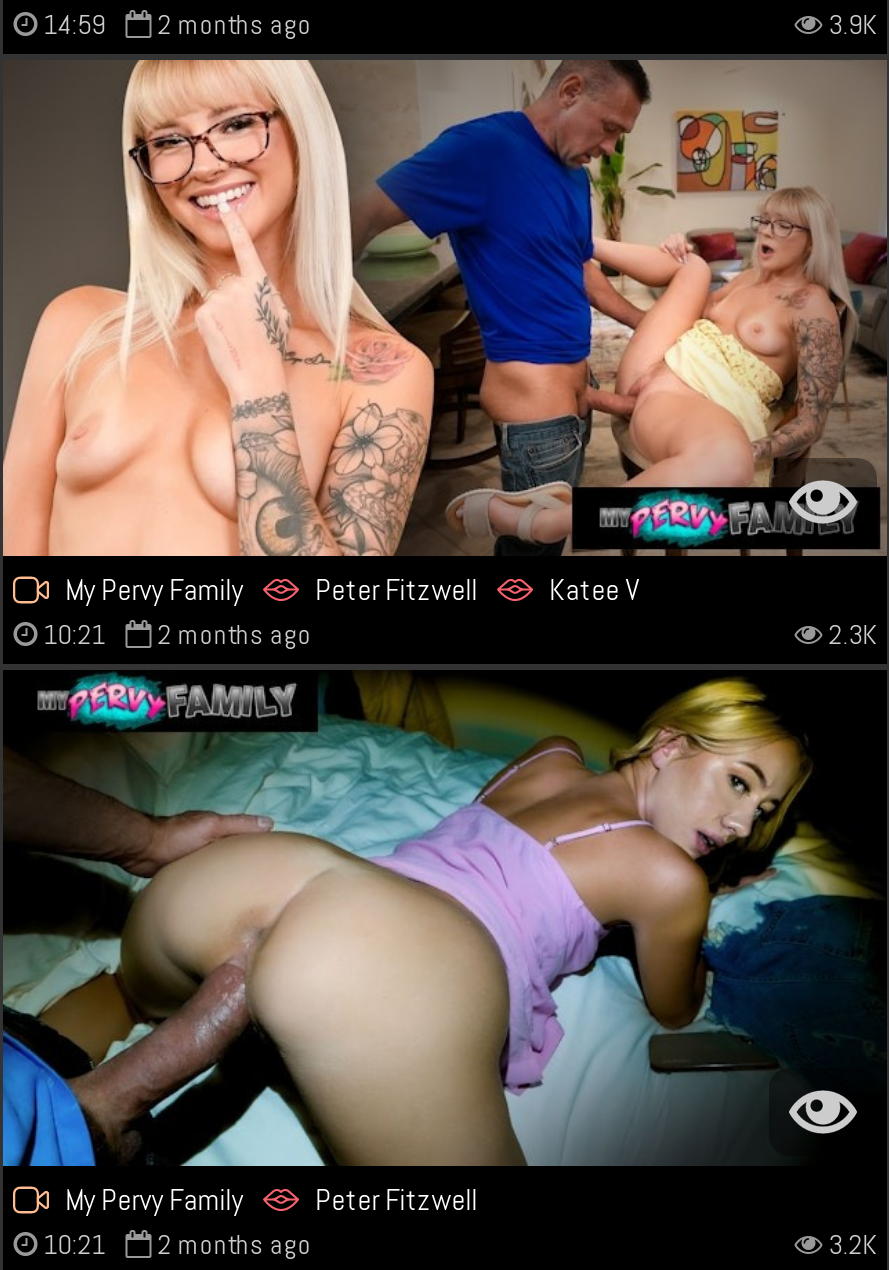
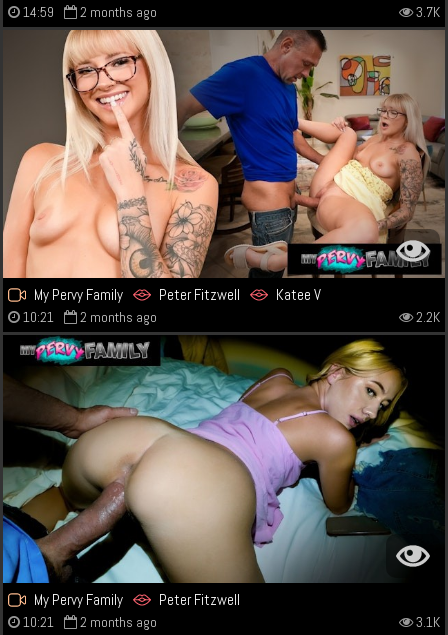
[829,5,877,41] 3.9K -> [416,2,440,20] 3.7K
[829,616,877,652] 2.3K -> [416,308,440,326] 2.2K
[829,1226,877,1262] 3.2K -> [416,613,440,631] 3.1K

